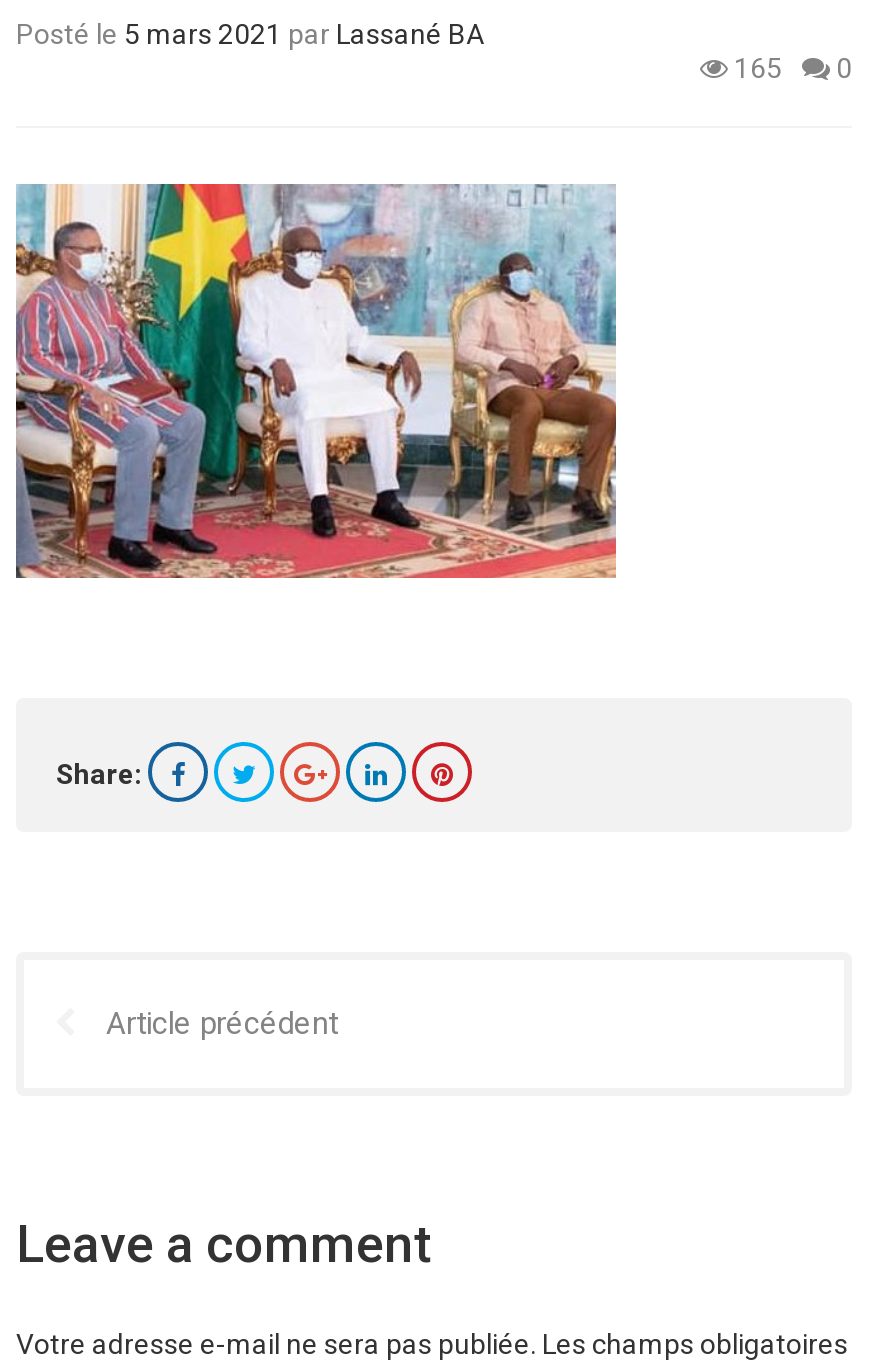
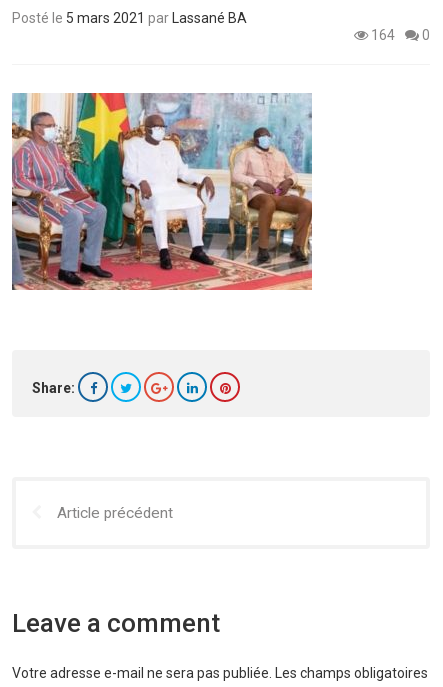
[728,52,852,84] 165 0 -> [368,27,430,43] 164 0

